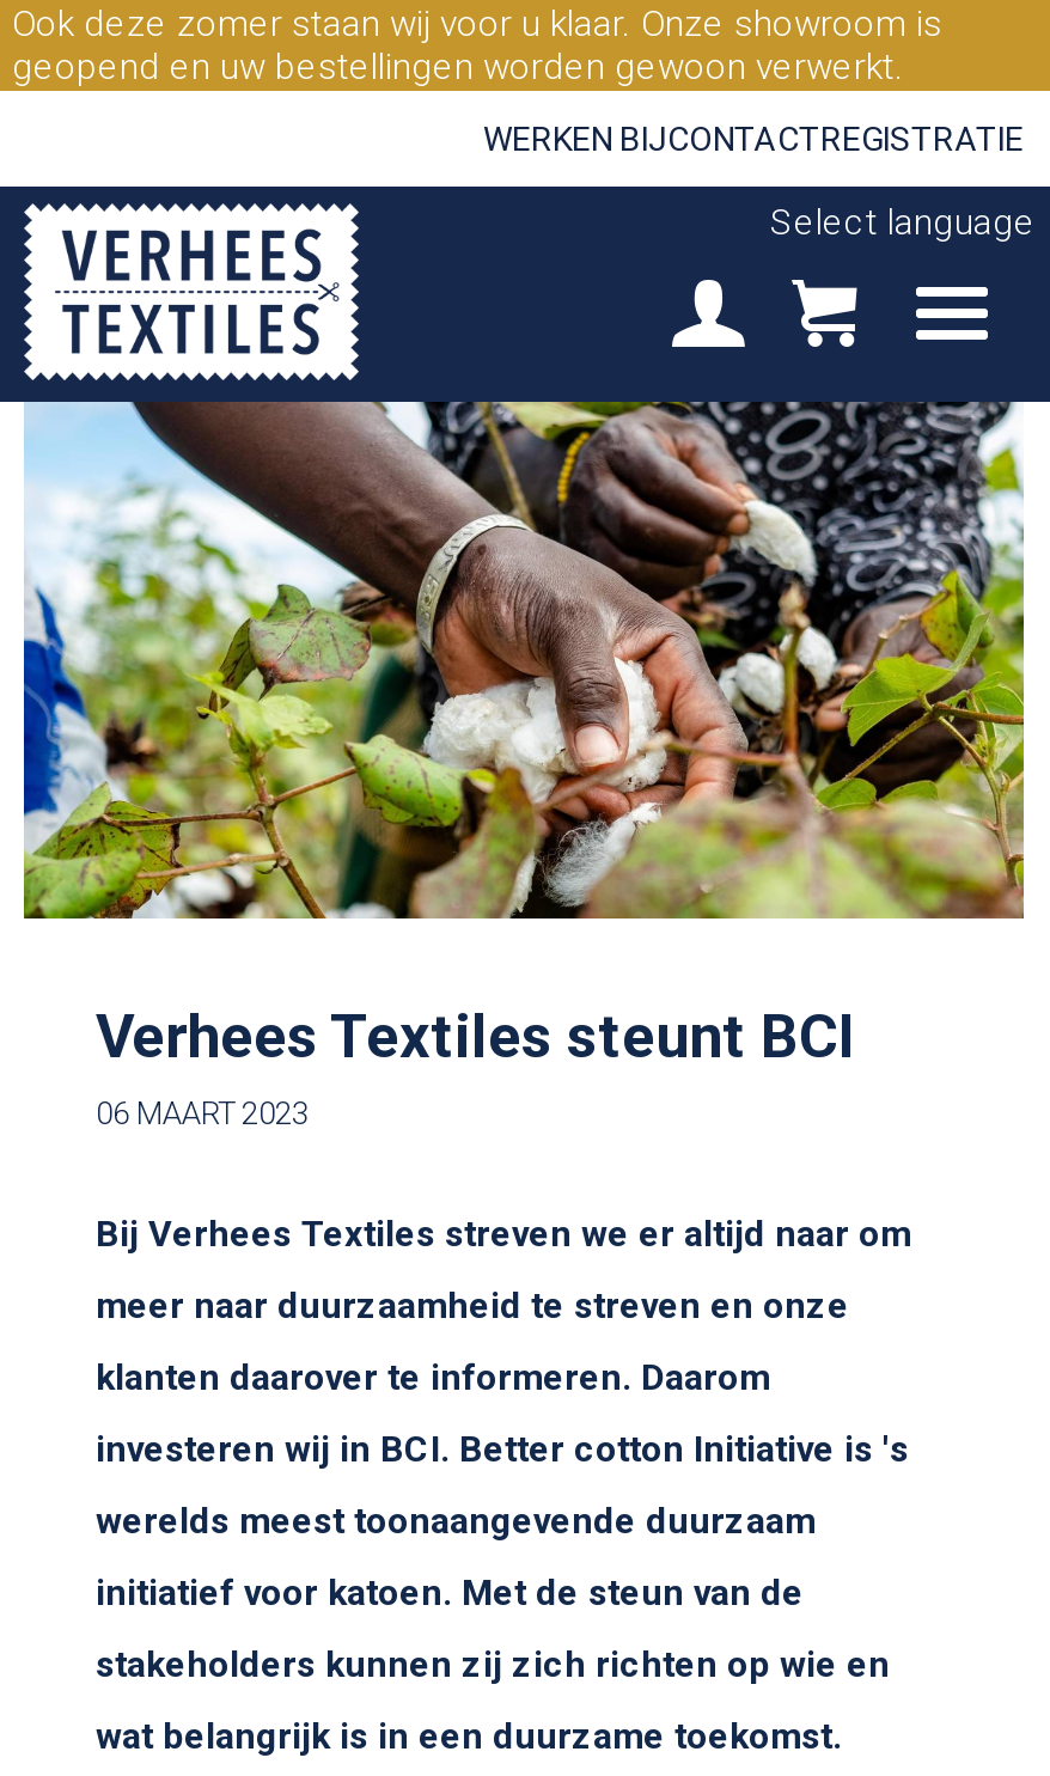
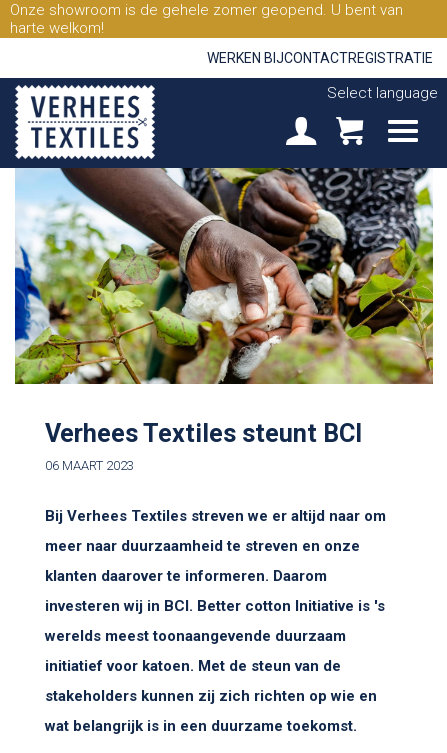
[12,2,942,88] Ook deze zomer staan wij voor u klaar. Onze showroom is | geopend en uw bestellingen worden gewoon verwerkt. -> [10,1,403,37] Onze showroom is de gehele zomer geopend. U bent van | harte welkom!

